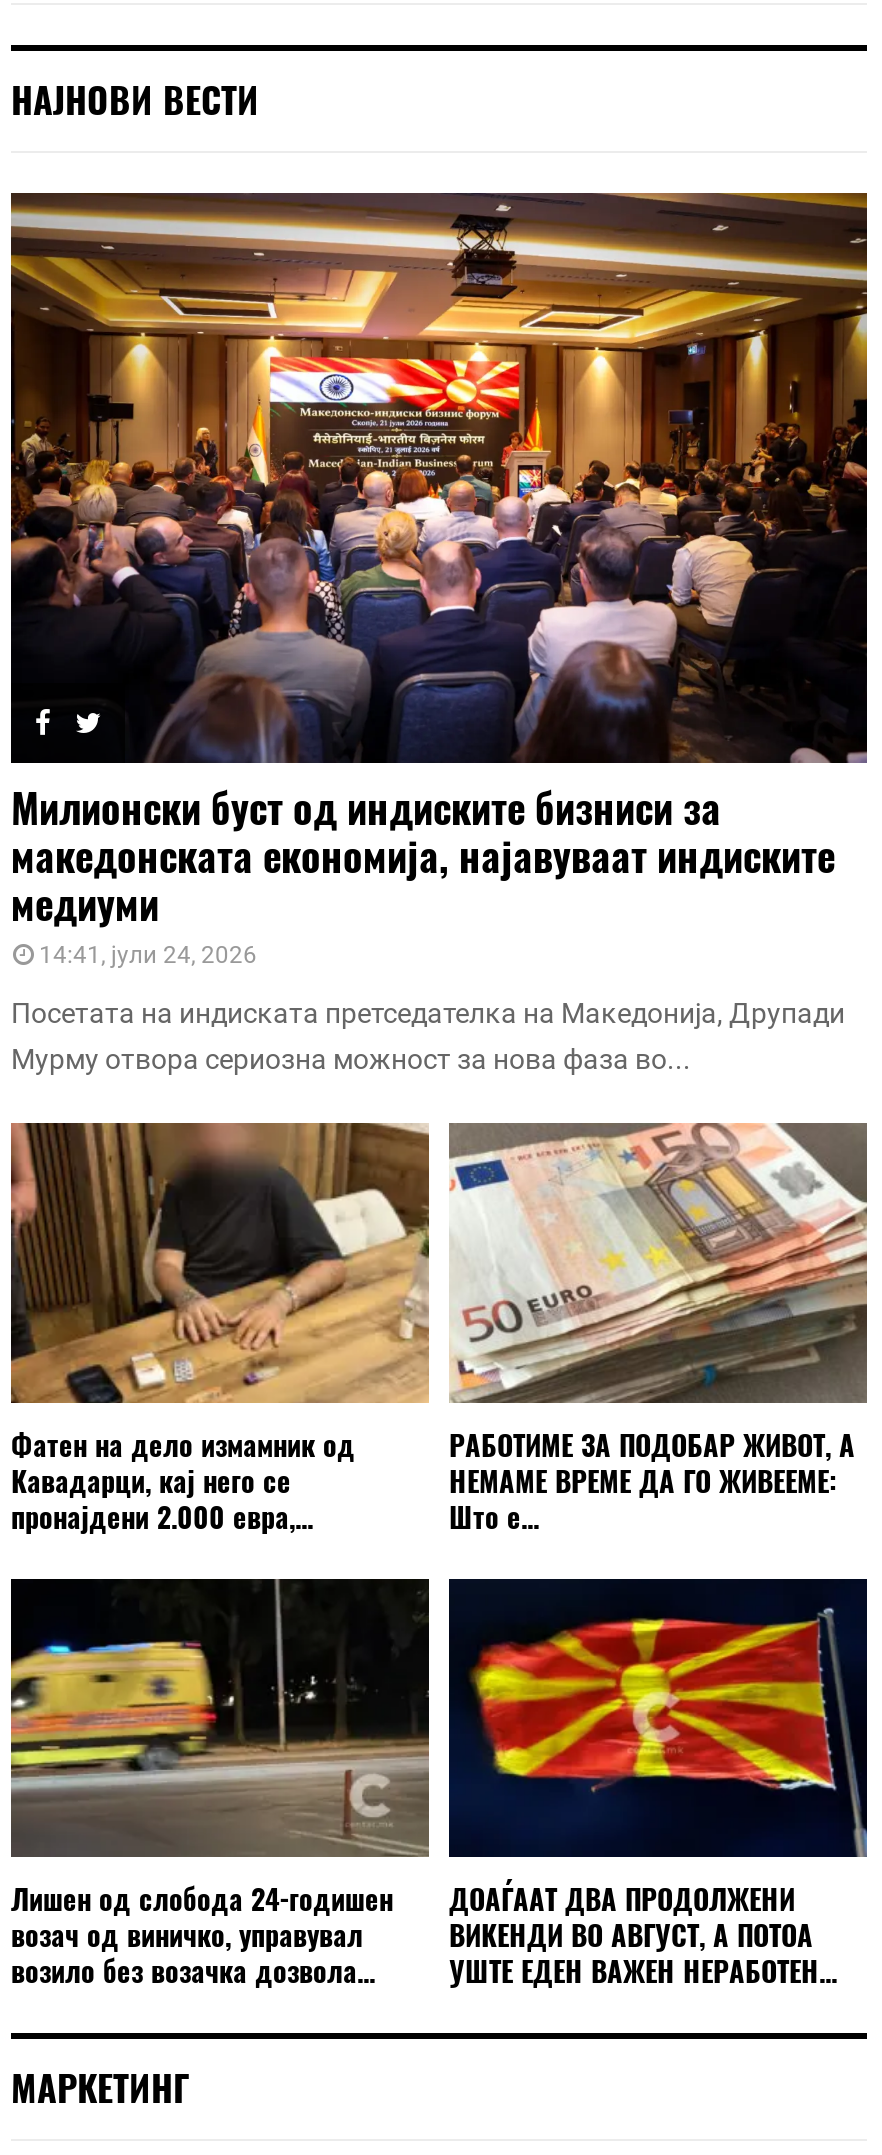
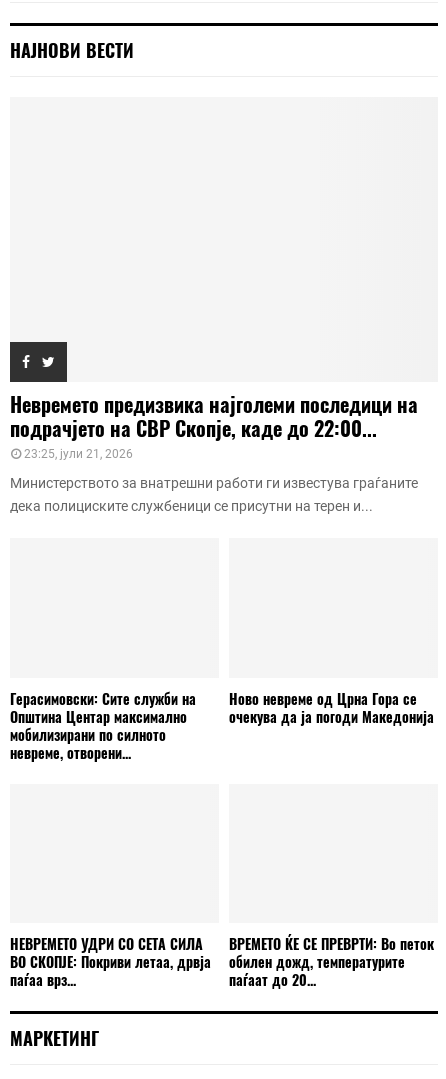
[9,191,869,765] [image] -> none
[11,778,835,970] Милионски буст од индиските бизниси за | македонската економија, најавуваат индиските | медиуми | 14:41, јули 24, 2026 -> [10,389,418,461] Невремето предизвика најголеми последици на | подрачјето на СВР Скопје, каде до 22:00... | 23:25, јули 21, 2026
[11,998,845,1076] Посетата на индиската претседателка на Македонија, Друпади | Мурму отвора сериозна можност за нова фаза во... -> [10,475,418,514] Министерството за внатрешни работи ги известува граѓаните | дека полициските службеници се присутни на терен и...
[9,1121,431,1405] [image] -> none
[447,1121,869,1395] [image] -> none
[11,1422,355,1536] Фатен на дело измамник од | Кавадарци, кај него се | пронајдени 2.000 евра,... -> [10,688,196,763] Герасимовски: Сите служби на | Општина Центар максимално | мобилизирани по силното | невреме, отворени...
[449,1422,855,1536] РАБОТИМЕ ЗА ПОДОБАР ЖИВОТ, А | НЕМАМЕ ВРЕМЕ ДА ГО ЖИВЕЕМЕ: | Што е... -> [229,688,434,727] Ново невреме од Црна Гора се | очекува да ја погоди Македонија
[9,1577,431,1851] [image] -> none
[447,1577,869,1851] [image] -> none
[11,1877,393,1991] Лишен од слобода 24-годишен | возач од виничко, управувал | возило без возачка дозвола... -> [10,933,211,990] НЕВРЕМЕТО УДРИ СО СЕТА СИЛА | ВО СКОПЈЕ: Покриви летаа, дрвја | паѓаа врз...
[449,1877,837,1991] ДОАЃААТ ДВА ПРОДОЛЖЕНИ | ВИКЕНДИ ВО АВГУСТ, А ПОТОА | УШТЕ ЕДЕН ВАЖЕН НЕРАБОТЕН... -> [229,933,434,990] ВРЕМЕТО ЌЕ СЕ ПРЕВРТИ: Во петок | обилен дожд, температурите | паѓаат до 20...

